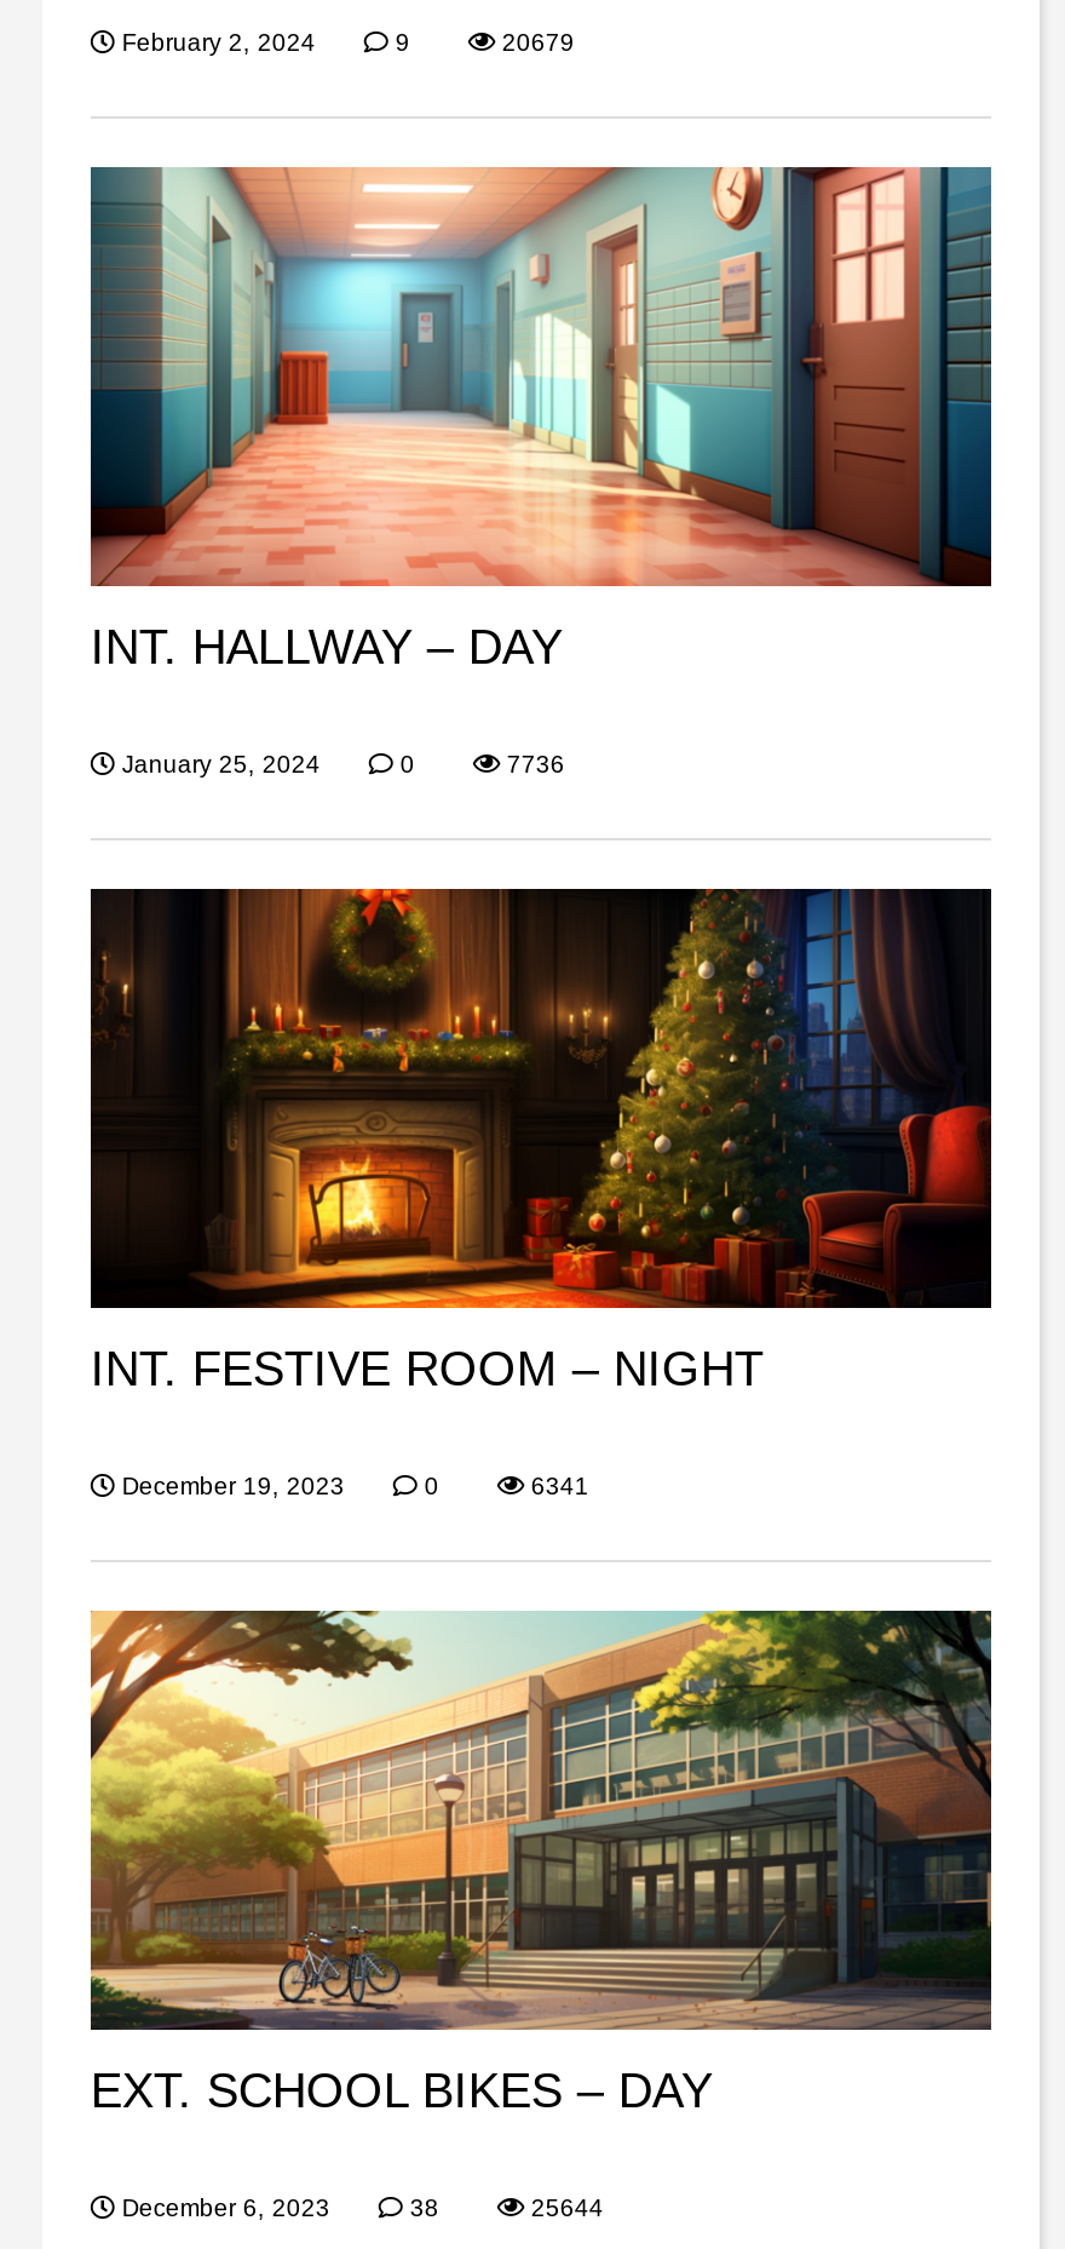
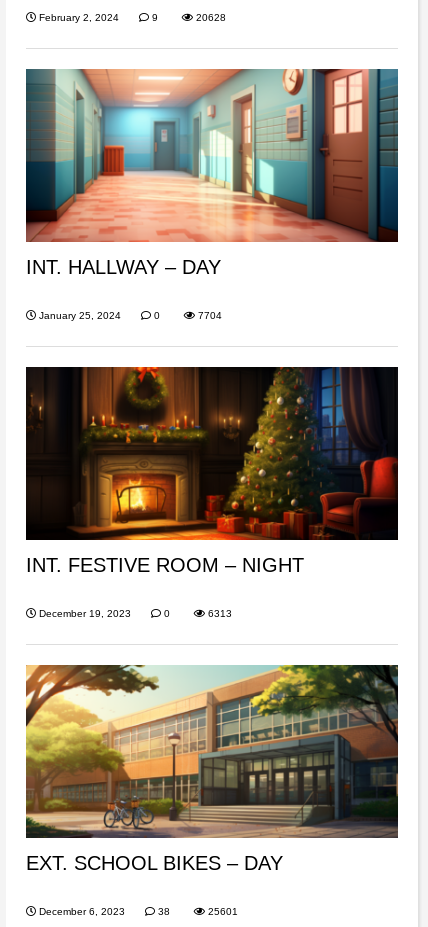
[502,28,575,54] 20679 -> [196,12,226,23] 20628
[507,750,565,776] 7736 -> [198,310,222,321] 7704
[531,1471,589,1498] 6341 -> [208,608,232,619] 6313
[531,2193,604,2220] 25644 -> [208,906,238,917] 25601

